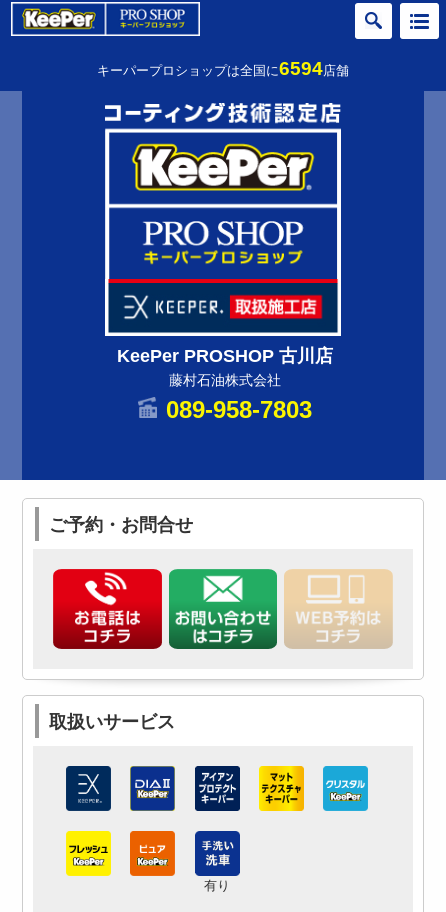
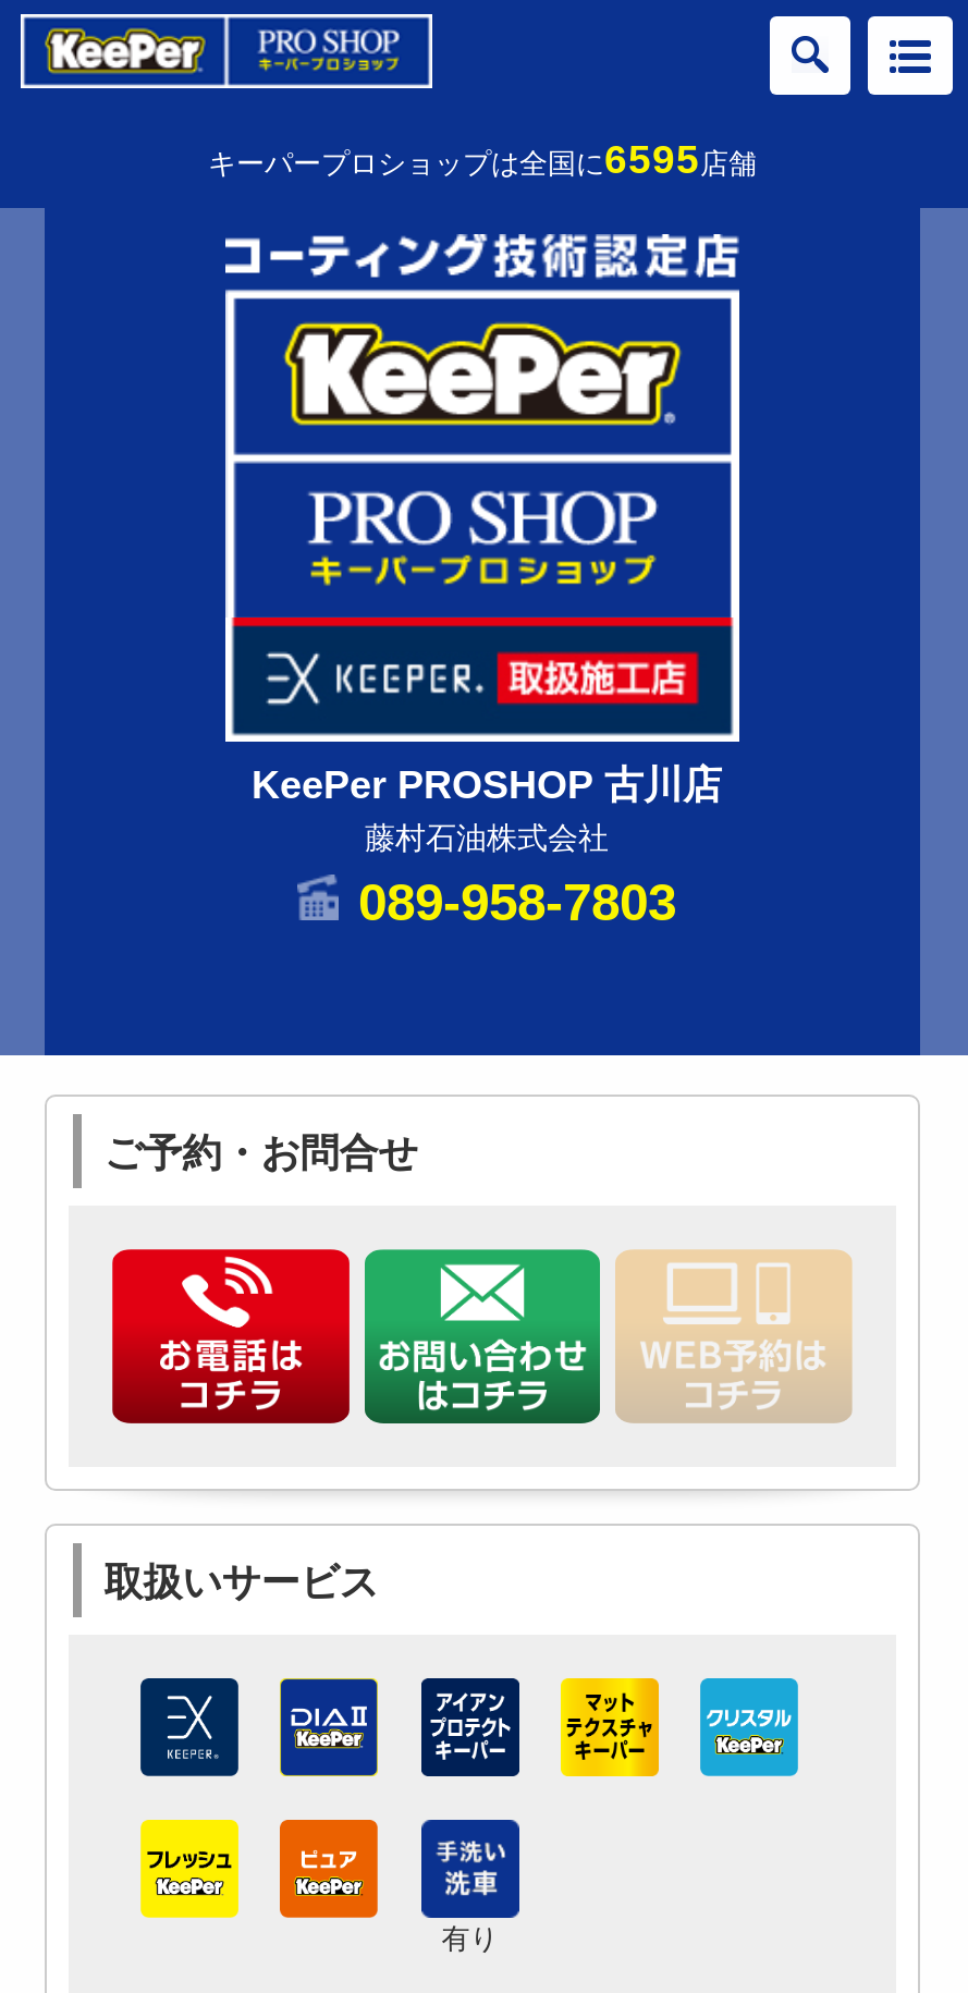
[97,58,349,79] キーパープロショップは全国に6594店舗 -> [208,136,757,182] キーパープロショップは全国に6595店舗

